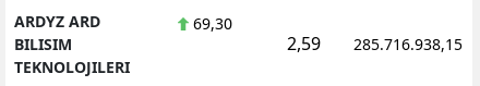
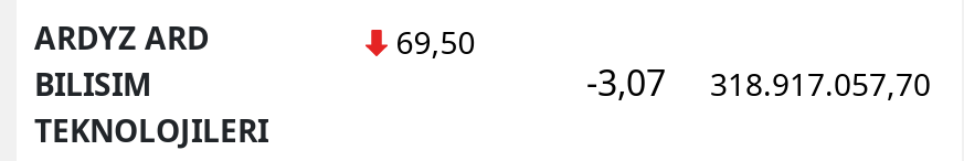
[193,13,232,33] 69,30 -> [396,20,475,62] 69,50
[287,31,321,55] 2,59 -> [586,58,666,106] -3,07
[353,33,463,54] 285.716.938,15 -> [710,62,931,104] 318.917.057,70

